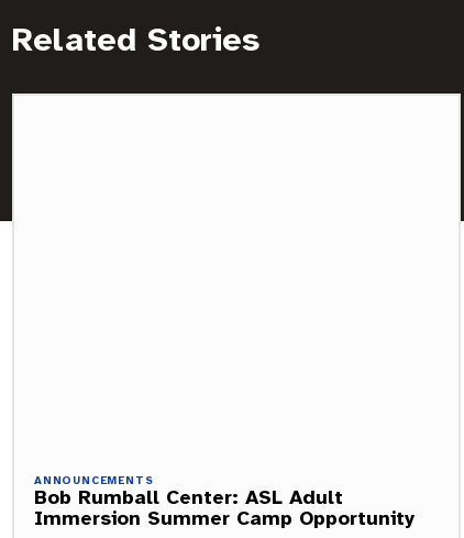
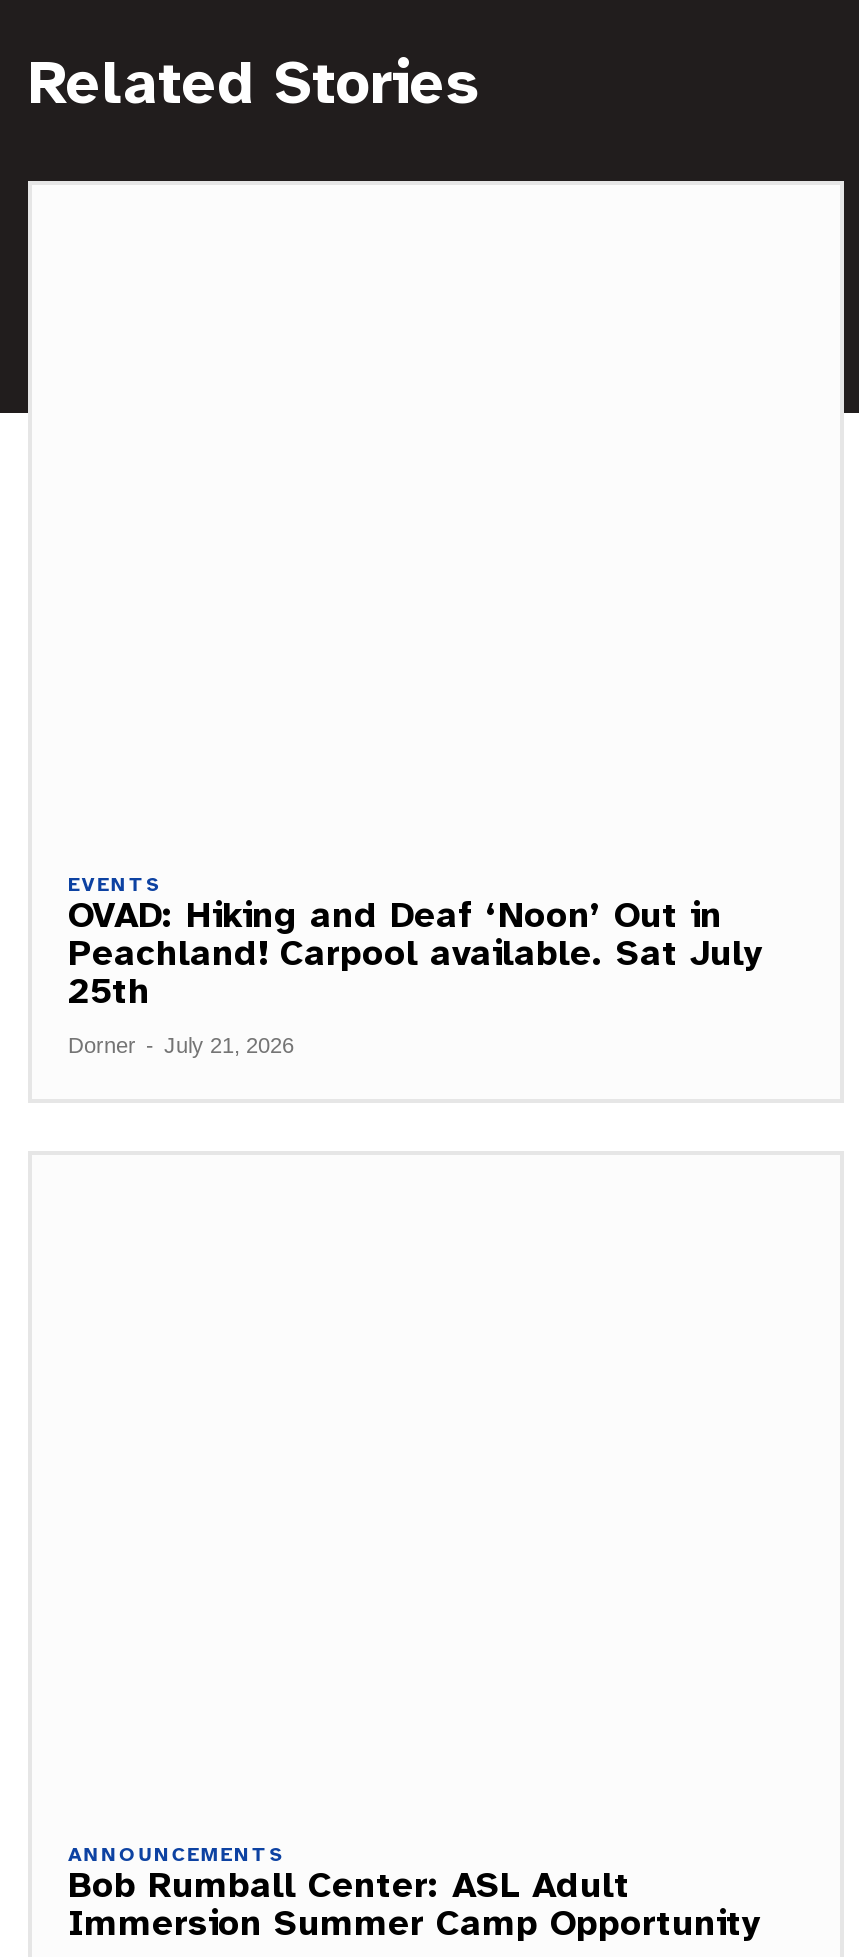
none -> [68,871,762,1057] EVENTS | OVAD: Hiking and Deaf ‘Noon’ Out in | Peachland! Carpool available. Sat July | 25th | Dorner - July 21, 2026

